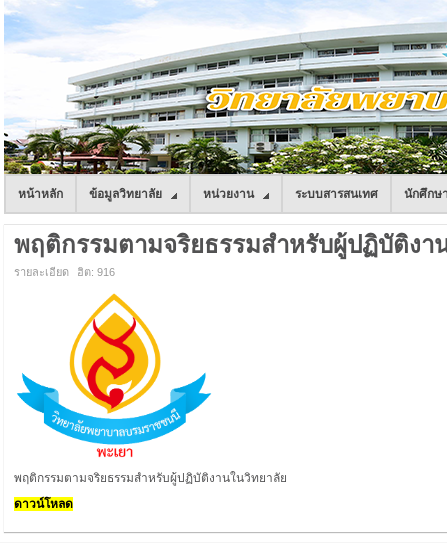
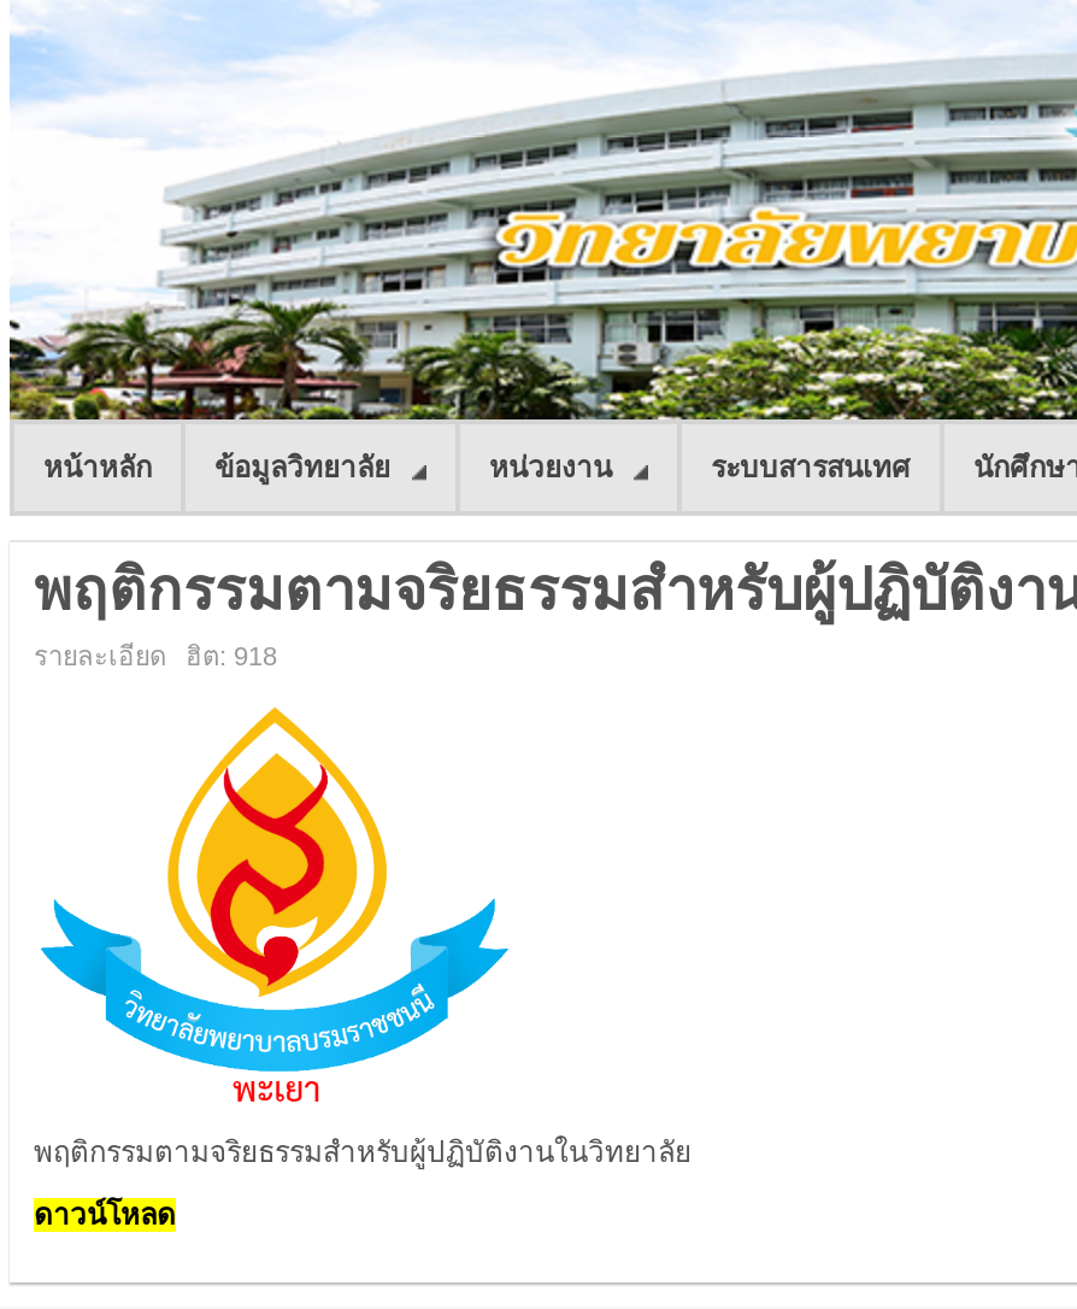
[14,266,115,278] รายละเอียด ฮิต: 916 -> [34,641,277,670] รายละเอียด ฮิต: 918

